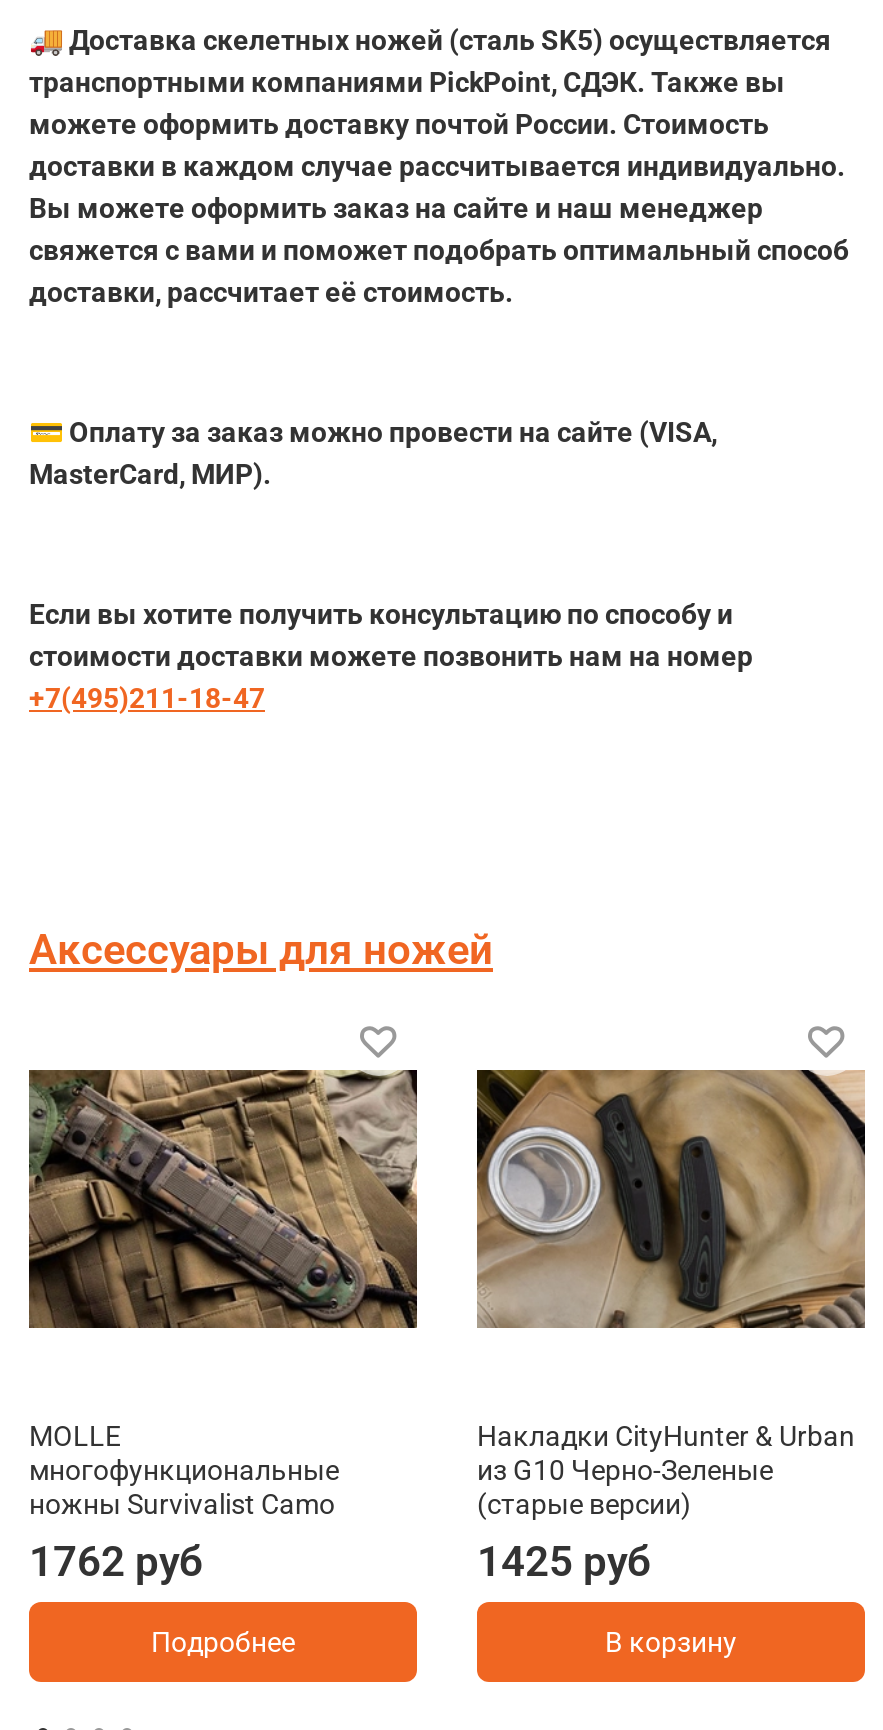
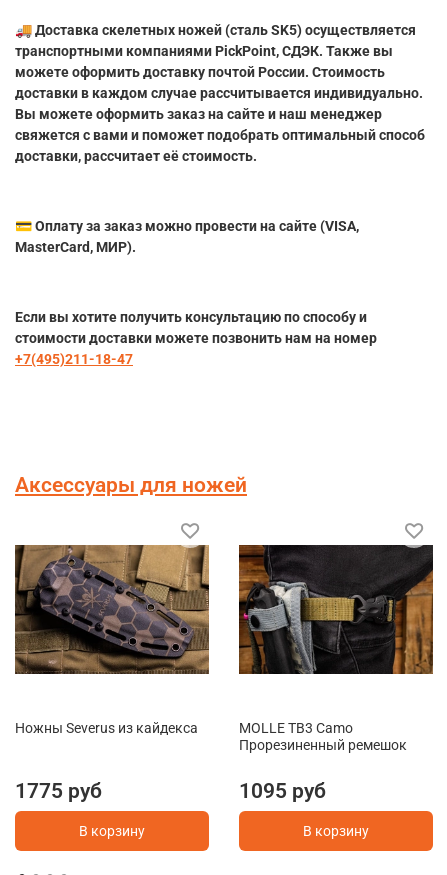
[29,1068,419,1328] [image] -> [14,544,210,673] [image]
[475,1068,867,1330] [image] -> [238,544,434,675] [image]
[29,1420,339,1658] MOLLE | многофункциональные | ножны Survivalist Camo | 1762 руб | Подробнее -> [15,720,198,839] Ножны Severus из кайдекса | 1775 руб | В корзину
[477,1420,855,1586] Накладки CityHunter & Urban | из G10 Черно-Зеленые | (старые версии) | 1425 руб -> [239,720,407,803] MOLLE TB3 Camo | Прорезиненный ремешок | 1095 руб

